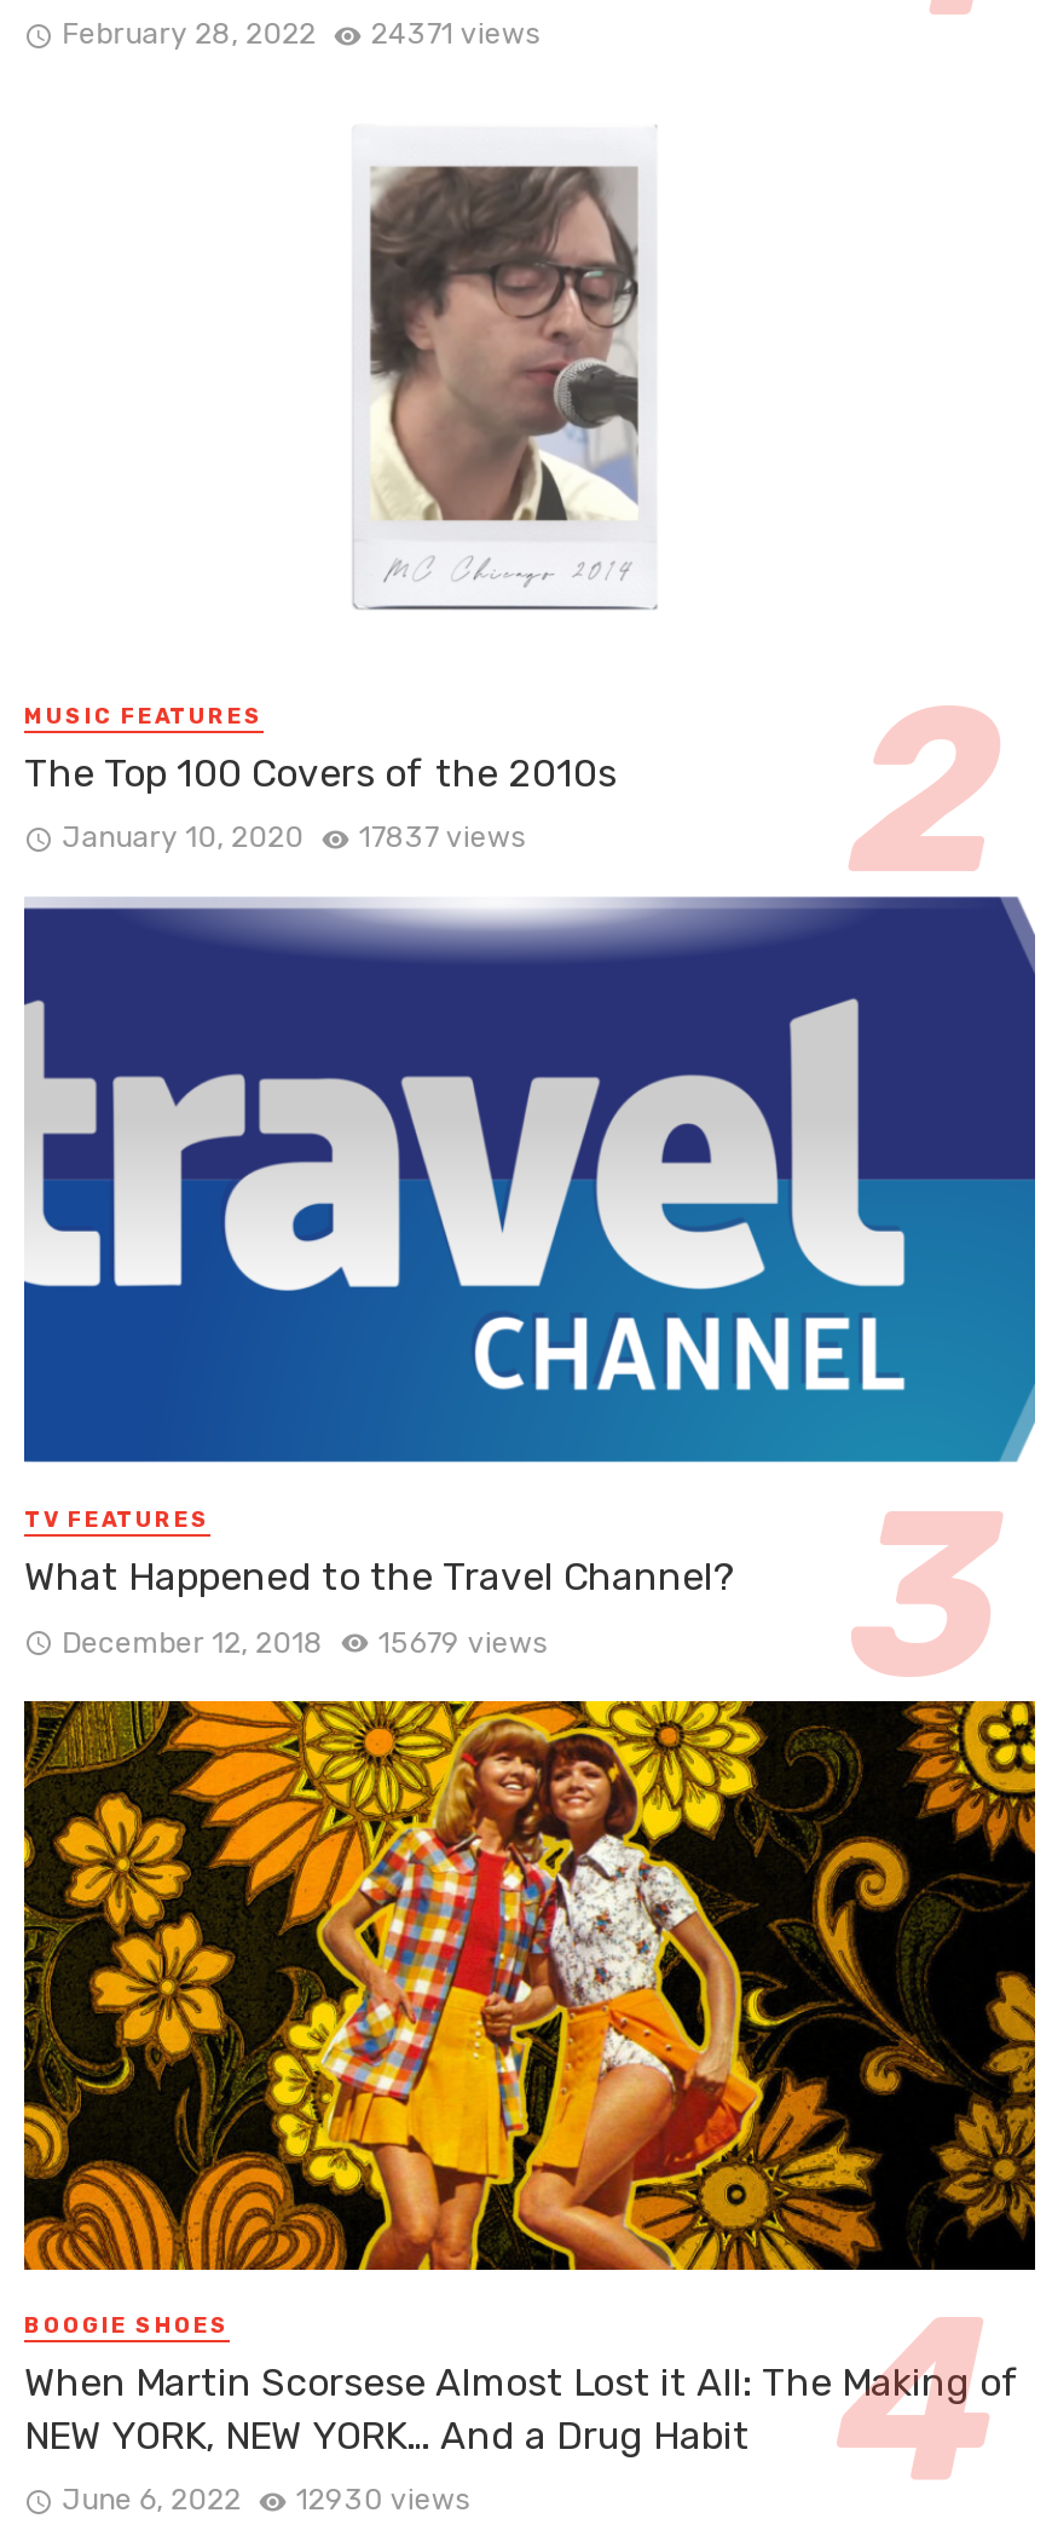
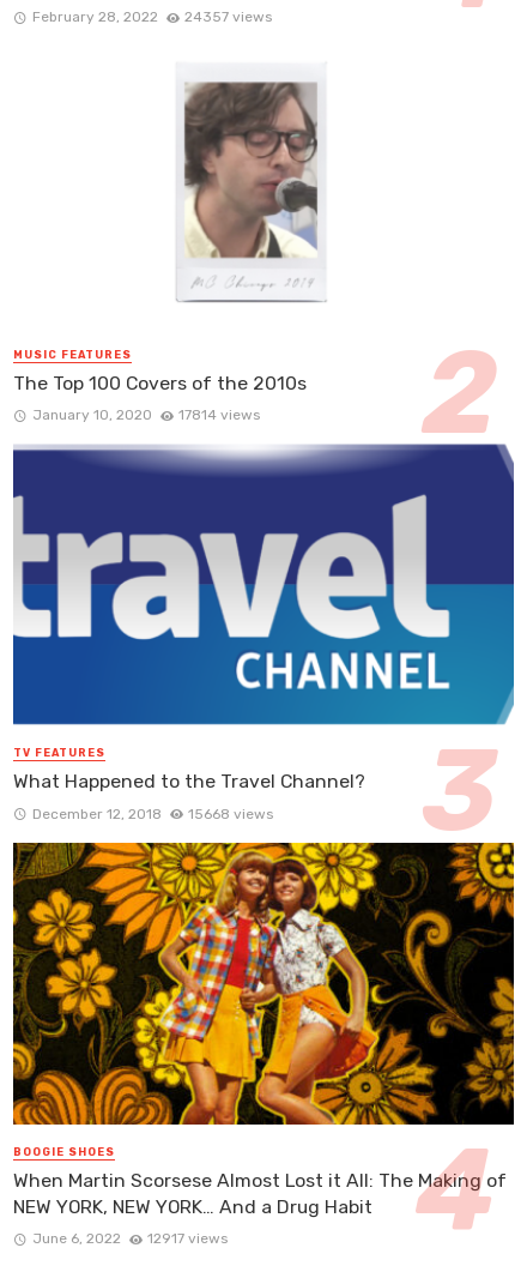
[62,16,540,50] February 28, 2022 24371 views -> [32,8,272,25] February 28, 2022 24357 views
[62,821,526,855] January 10, 2020 17837 views -> [32,407,260,423] January 10, 2020 17814 views
[62,1625,548,1659] December 12, 2018 15679 views -> [32,805,274,822] December 12, 2018 15668 views
[62,2483,470,2516] June 6, 2022 12930 views -> [32,1230,228,1247] June 6, 2022 12917 views

